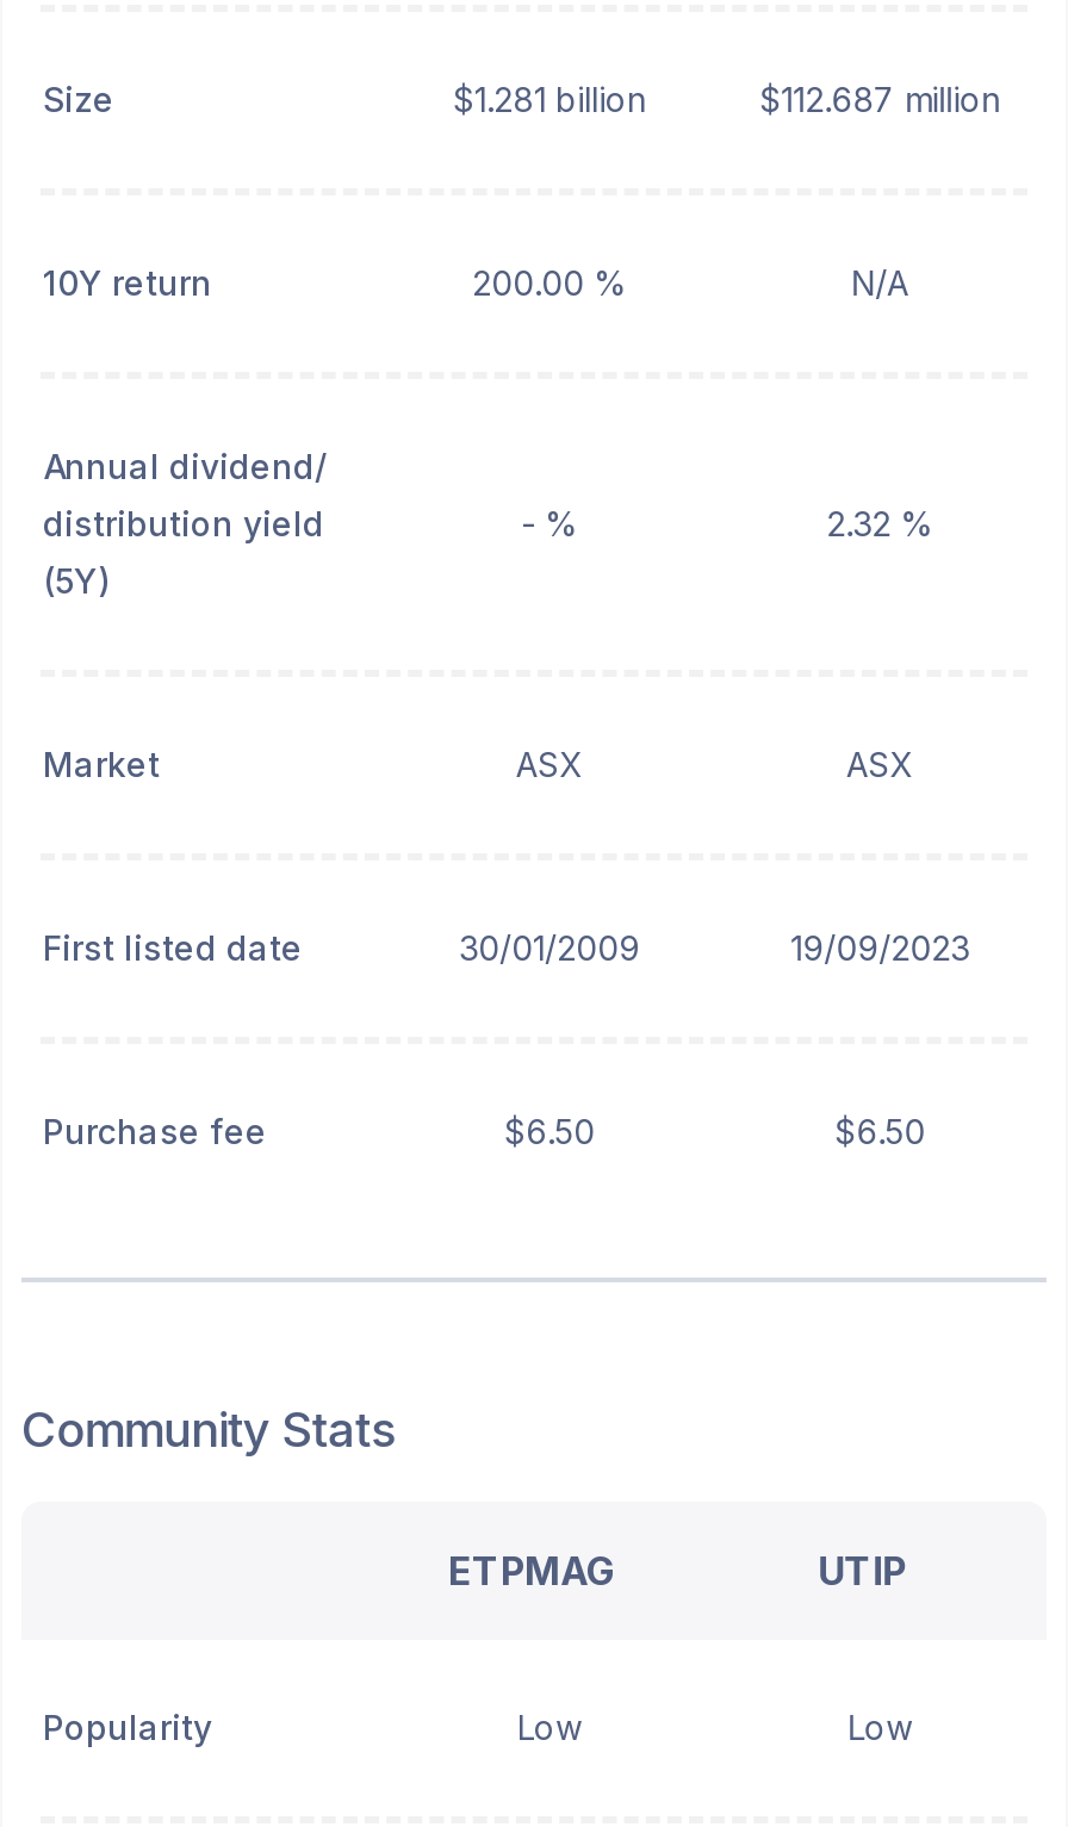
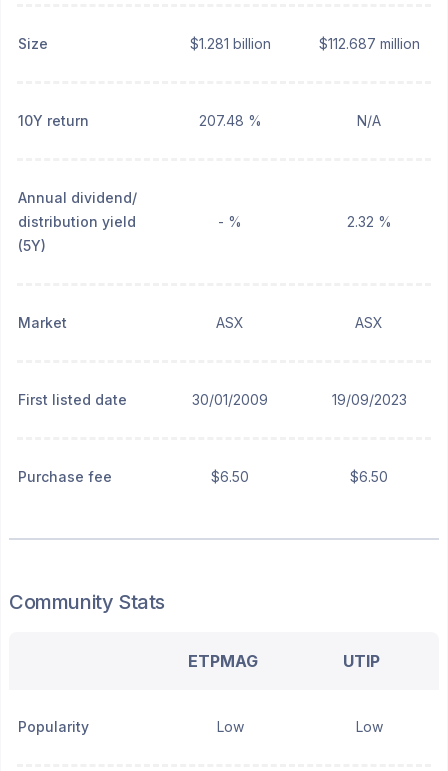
[472,262,627,303] 200.00 % -> [199,112,262,129] 207.48 %

